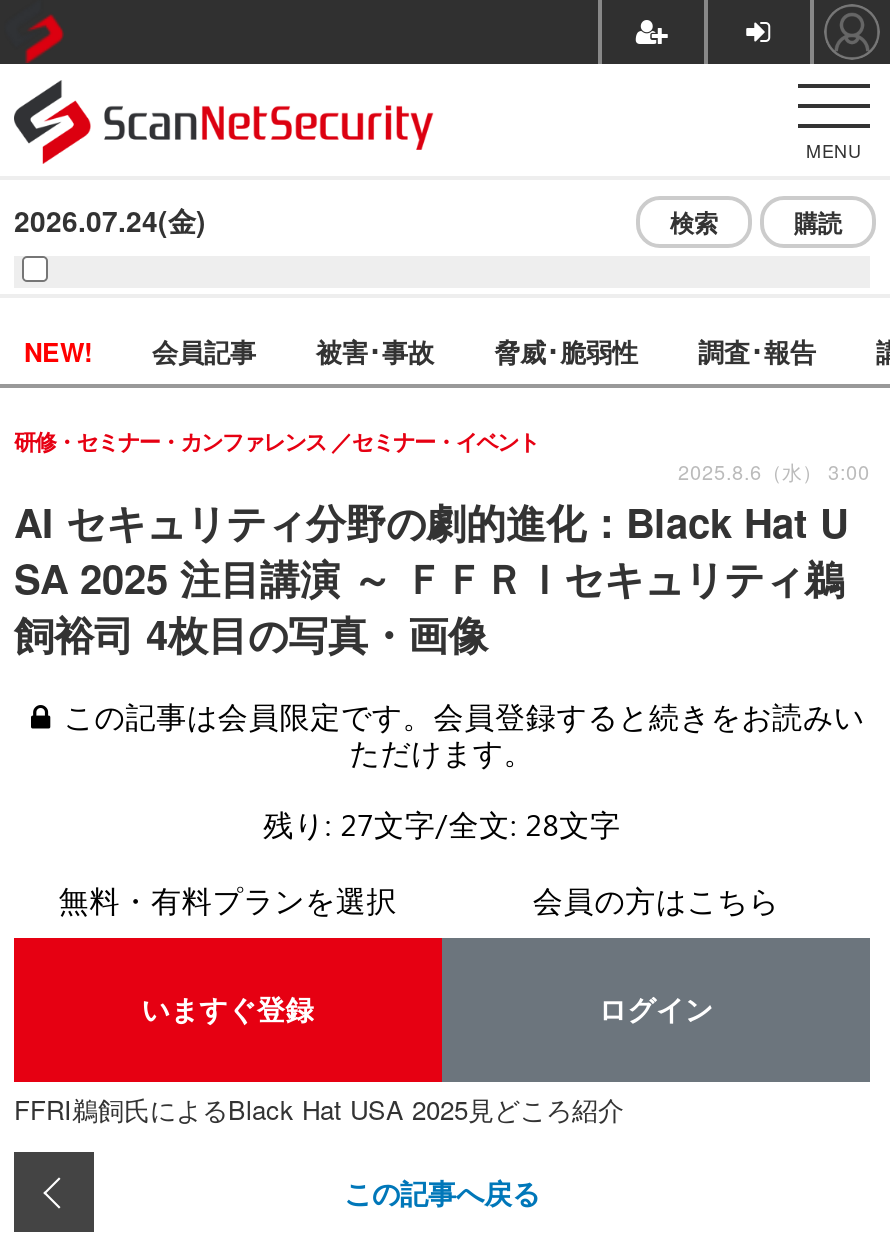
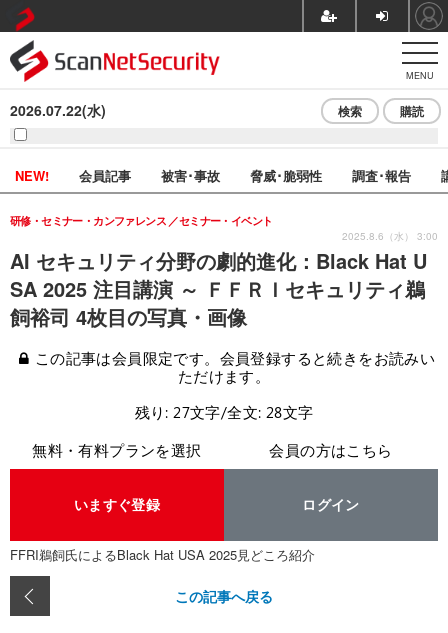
[14,200,206,240] 2026.07.24(金) -> [10,100,106,120] 2026.07.22(水)

